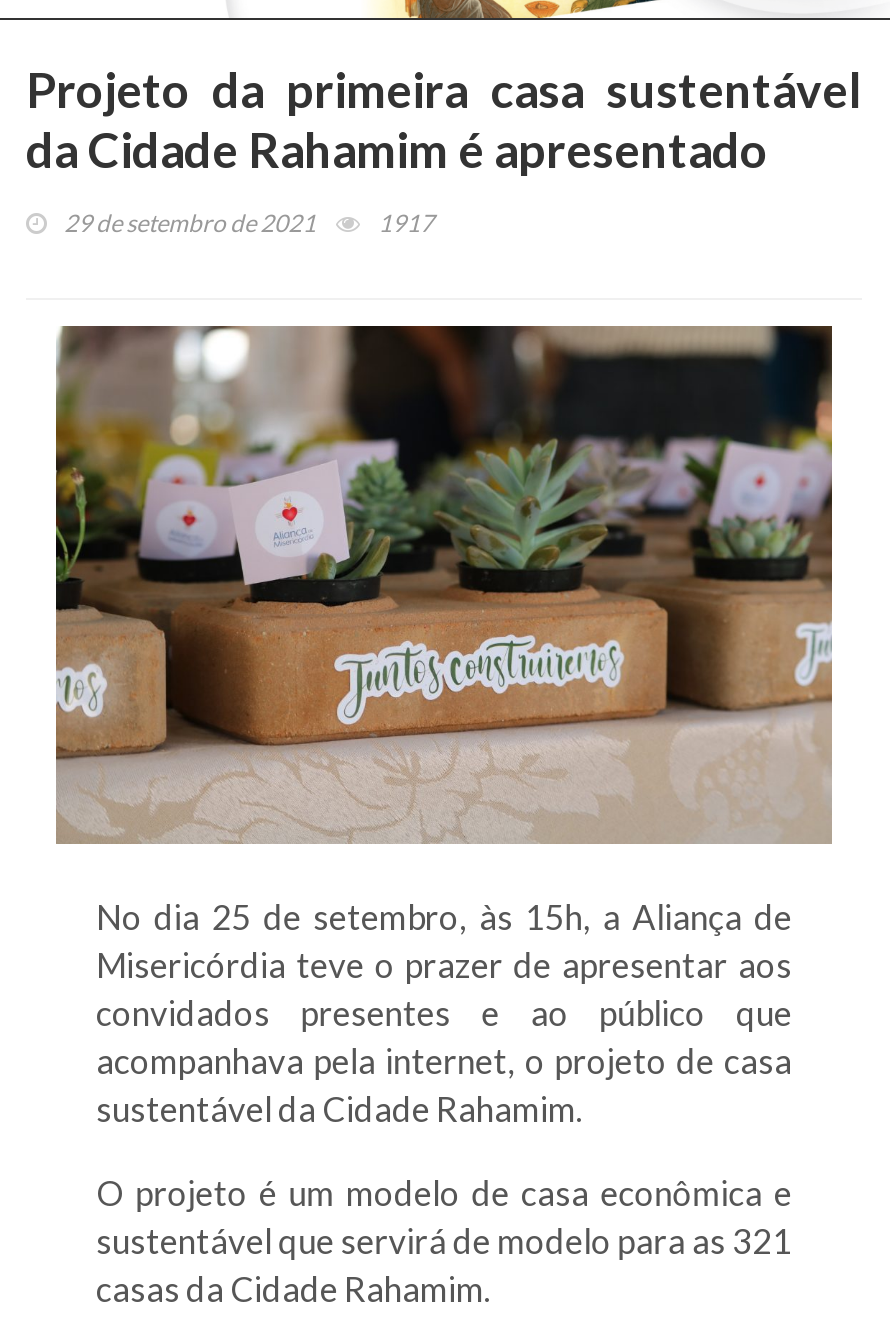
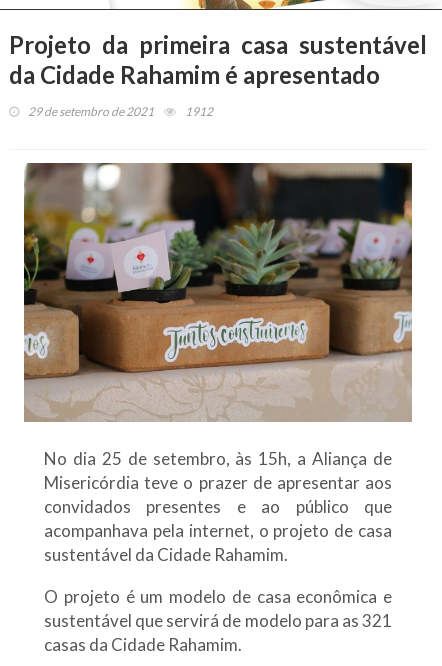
[378,208,434,238] 1917 -> [185,104,213,119] 1912

